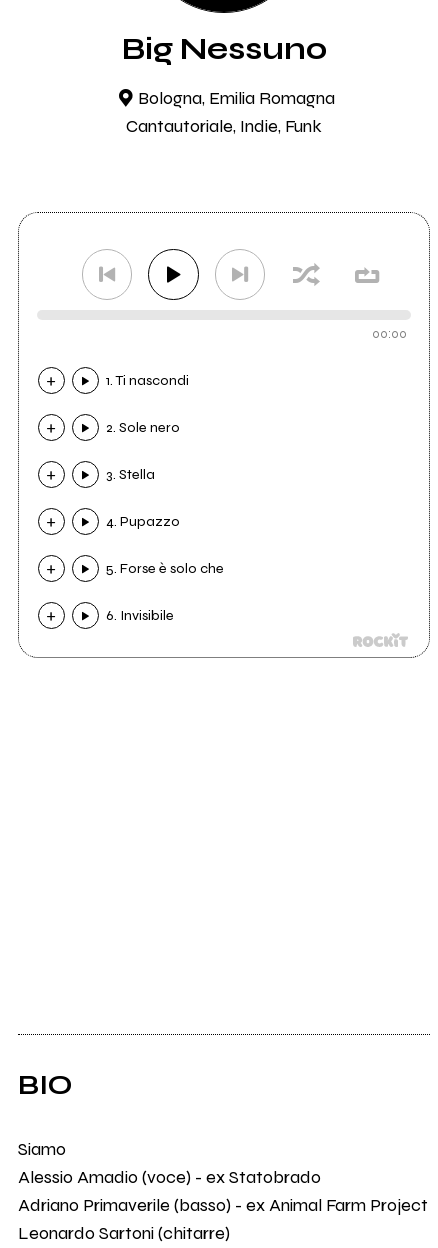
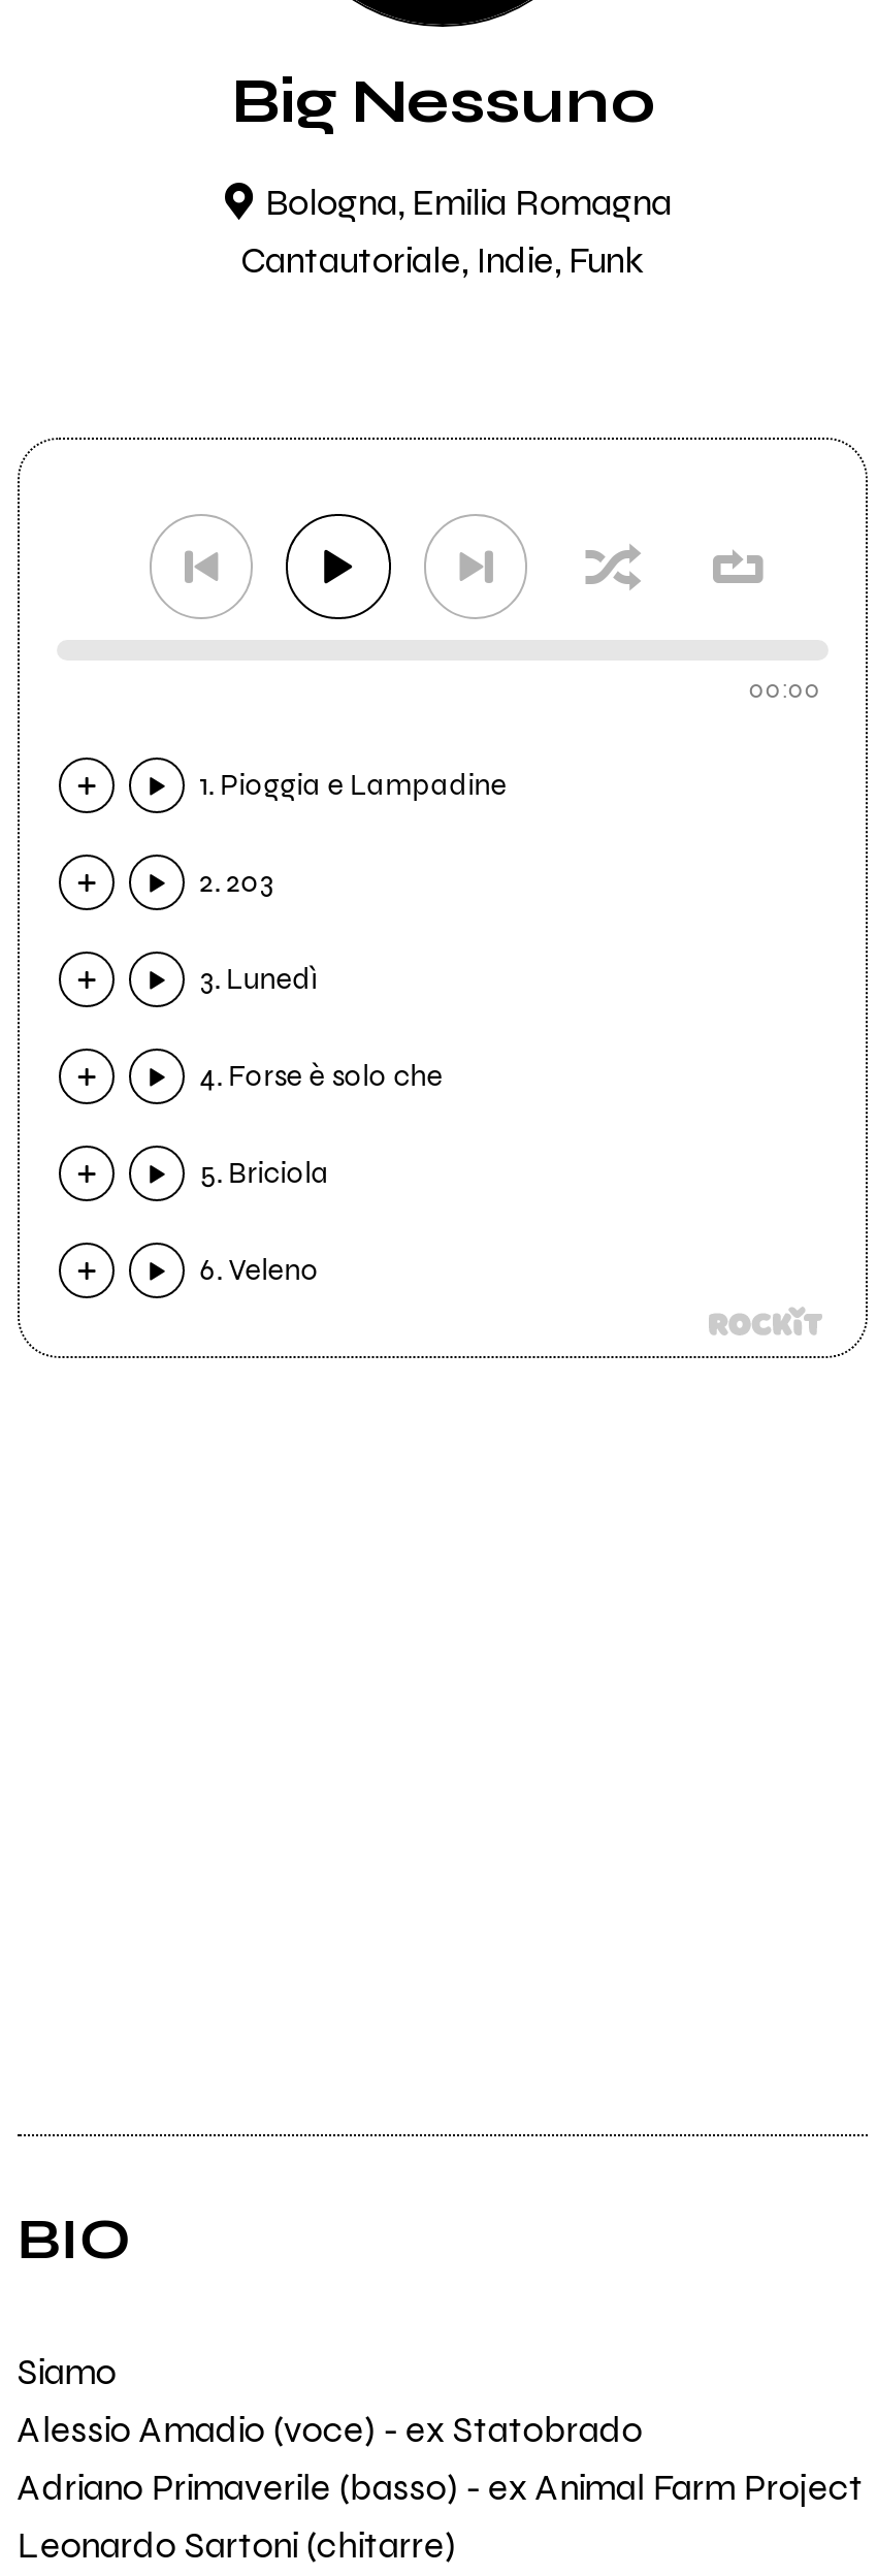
[106,372,189,389] 1. Ti nascondi -> [200,769,507,804] 1. Pioggia e Lampadine
[106,419,180,436] 2. Sole nero -> [200,866,274,901] 2. 203
[106,466,155,483] 3. Stella -> [200,963,317,998] 3. Lunedì
[106,513,180,530] 4. Pupazzo -> [200,1060,443,1095] 4. Forse è solo che
[106,560,224,577] 5. Forse è solo che -> [200,1157,330,1192] 5. Briciola
[106,607,174,624] 6. Invisibile -> [200,1254,319,1289] 6. Veleno

